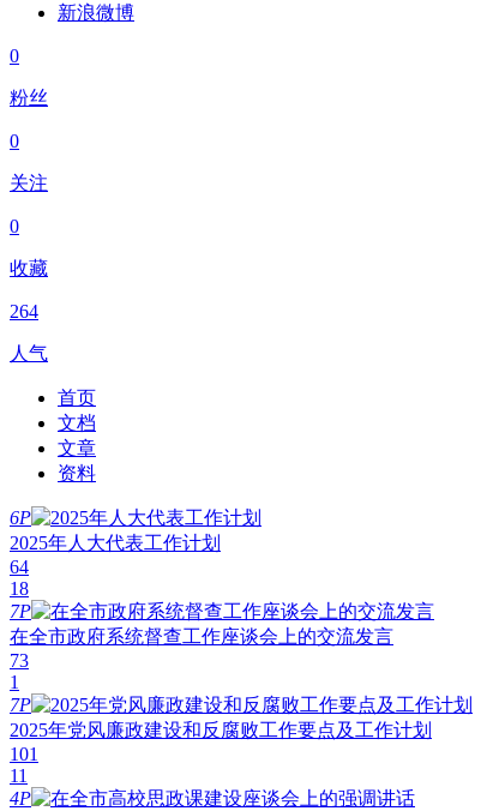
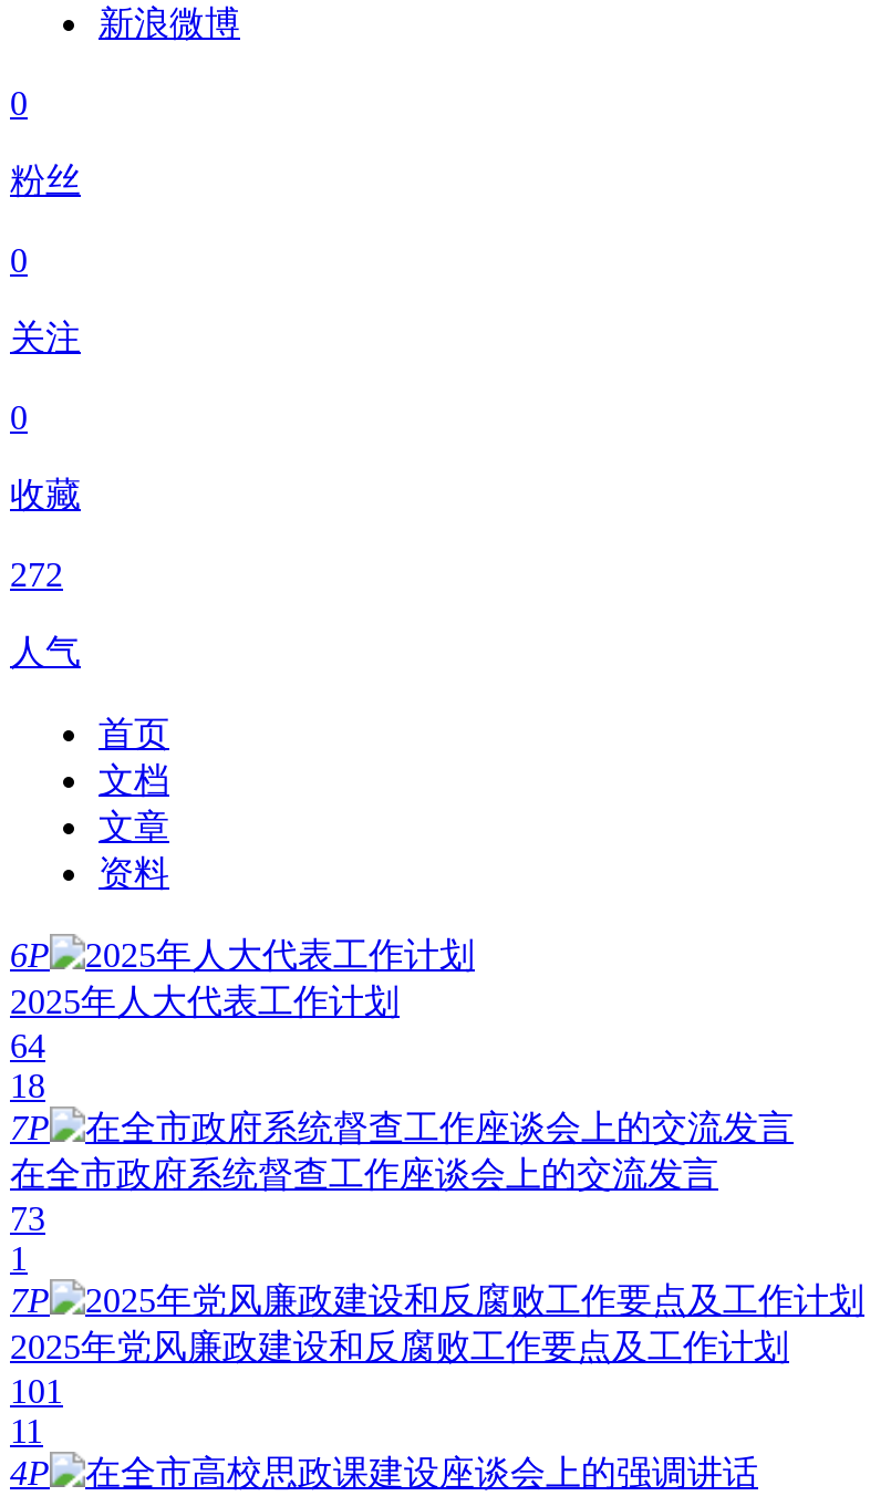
[10,301,38,321] 264 -> [10,555,63,593] 272

